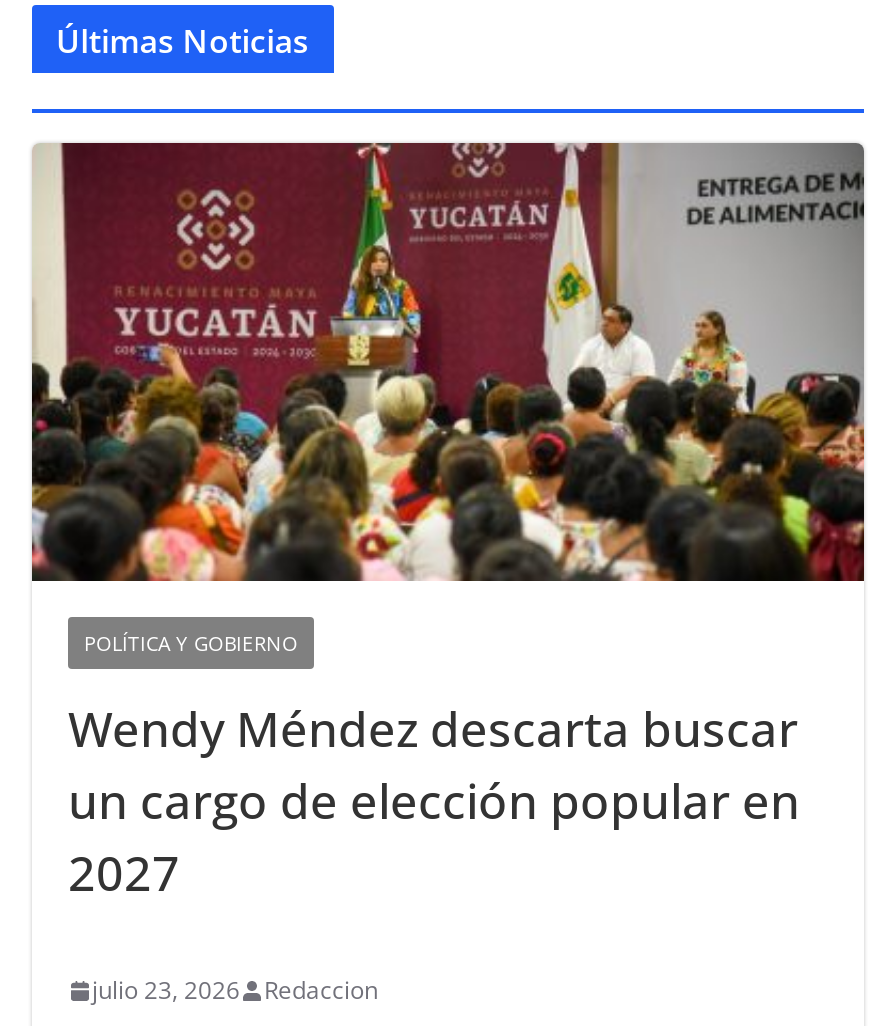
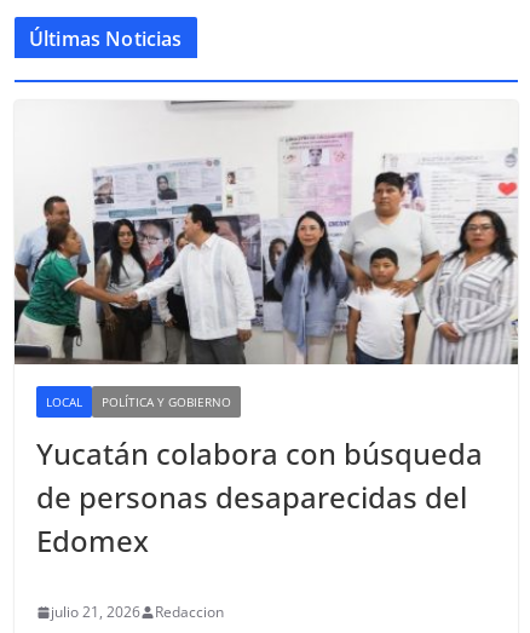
[30,141,866,583] [image] -> [13,99,519,366] [image]
none -> [46,394,82,411] LOCAL
[68,696,800,906] Wendy Méndez descarta buscar | un cargo de elección popular en | 2027 -> [36,434,483,561] Yucatán colabora con búsqueda | de personas desaparecidas del | Edomex
[92,974,378,1008] julio 23, 2026 Redaccion -> [51,602,224,622] julio 21, 2026 Redaccion

